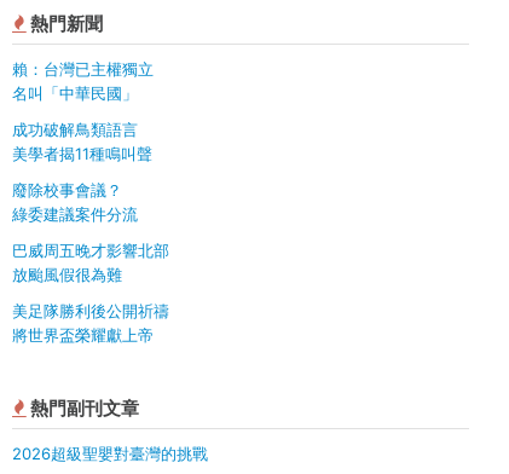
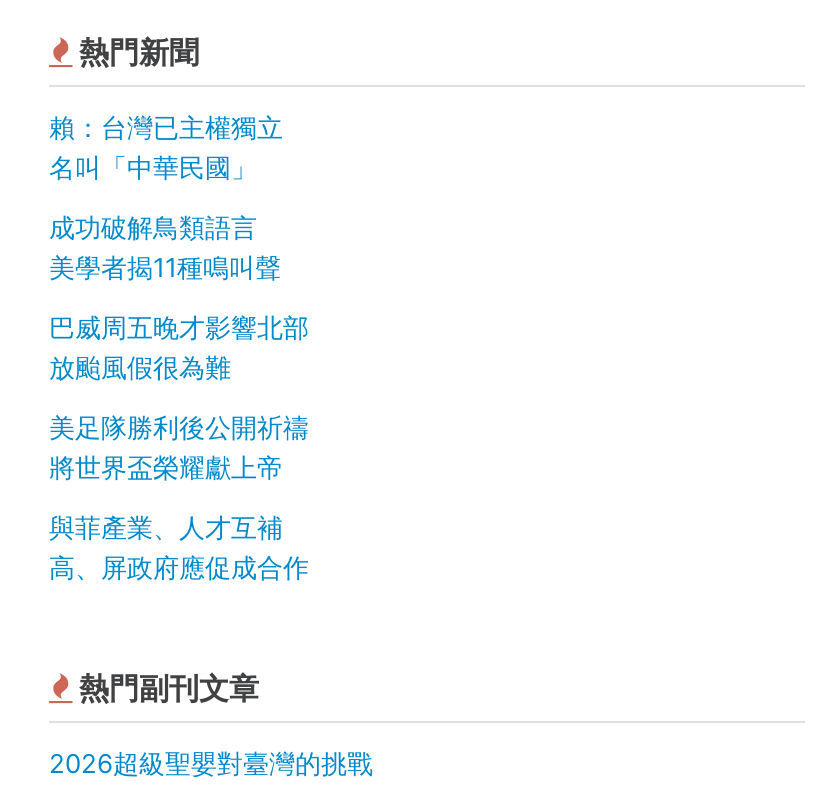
[12,180,138,224] 廢除校事會議？ | 綠委建議案件分流 -> none
moved [12,241,169,345] -> [49,311,309,483]: 巴威周五晚才影響北部 | 放颱風假很為難 | 美足隊勝利後公開祈禱 | 將世界盃榮耀獻上帝
none -> [49,511,309,583] 與菲產業、人才互補 | 高、屏政府應促成合作

